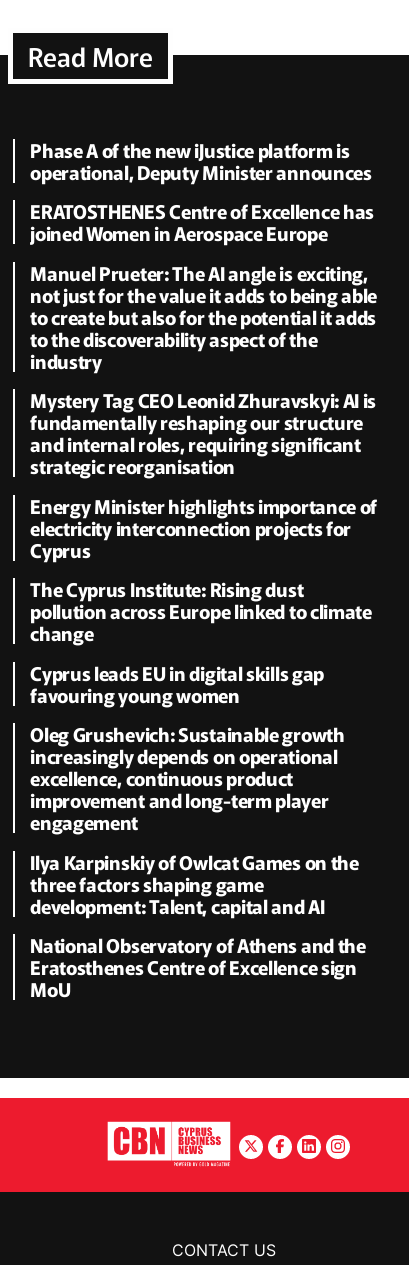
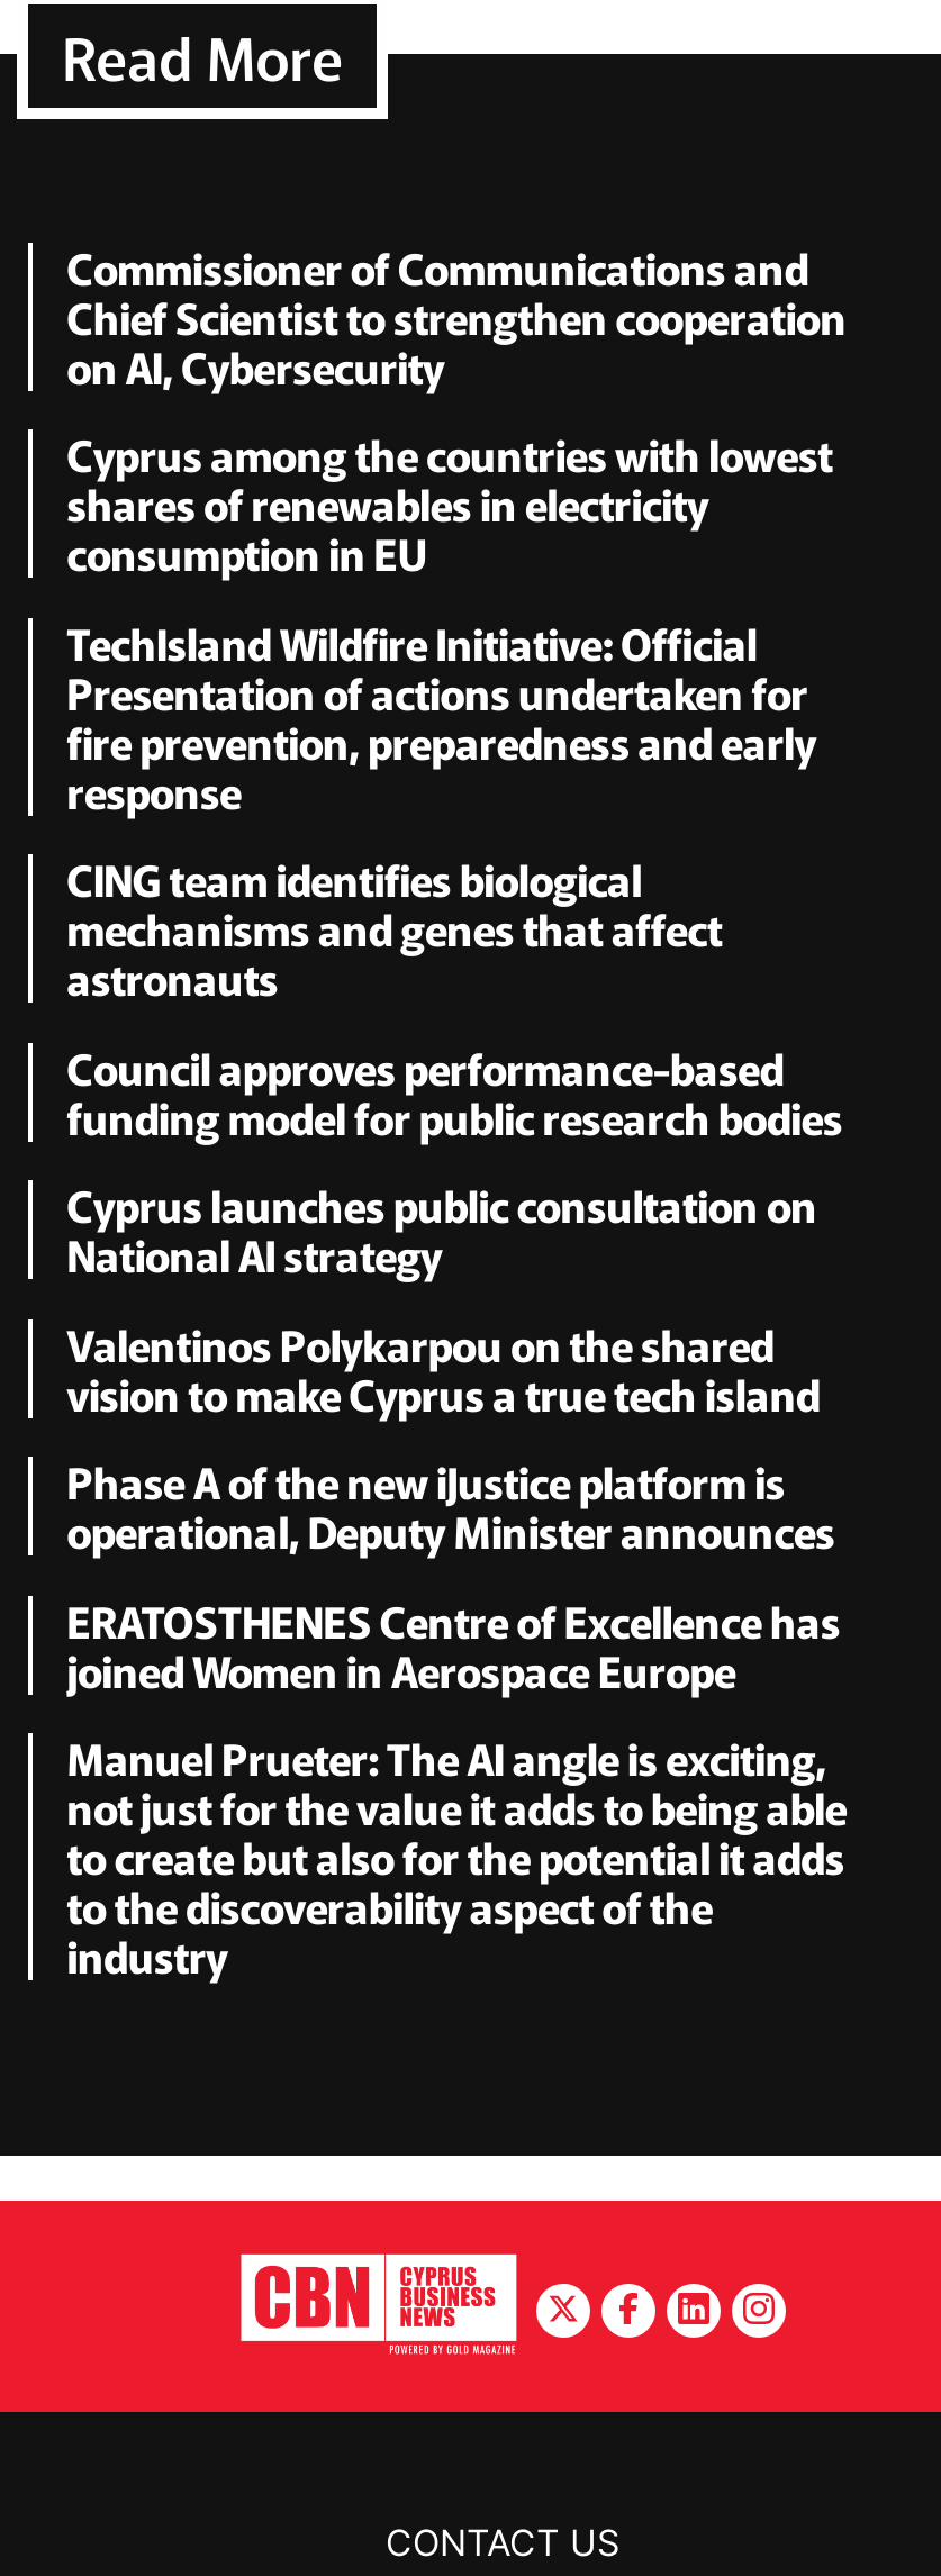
none -> [67,236,846,1422] Commissioner of Communications and | Chief Scientist to strengthen cooperation | on AI, Cybersecurity | Cyprus among the countries with lowest | shares of renewables in electricity | consumption in EU | TechIsland Wildfire Initiative: Official | Presentation of actions undertaken for | fire prevention, preparedness and early | response | CING team identifies biological | mechanisms and genes that affect | astronauts | Council approves performance-based | funding model for public research bodies | Cyprus launches public consultation on | National AI strategy | Valentinos Polykarpou on the shared | vision to make Cyprus a true tech island
moved [30,136,377,374] -> [67,1450,846,1985]: Phase A of the new iJustice platform is | operational, Deputy Minister announces | ERATOSTHENES Centre of Excellence has | ... | to the discoverability aspect of the | industry
[30,386,377,1002] Mystery Tag CEO Leonid Zhuravskyi: AI is | fundamentally reshaping our structure | and internal roles, requiring significant | strategic reorganisation | Energy Minister highlights importance of | electricity interconnection projects for | Cyprus | The Cyprus Institute: Rising dust | pollution across Europe linked to climate | change | Cyprus leads EU in digital skills gap | favouring young women | Oleg Grushevich: Sustainable growth | increasingly depends on operational | excellence, continuous product | improvement and long-term player | engagement | Ilya Karpinskiy of Owlcat Games on the | three factors shaping game | development: Talent, capital and AI | National Observatory of Athens and the | Eratosthenes Centre of Excellence sign | MoU -> none

